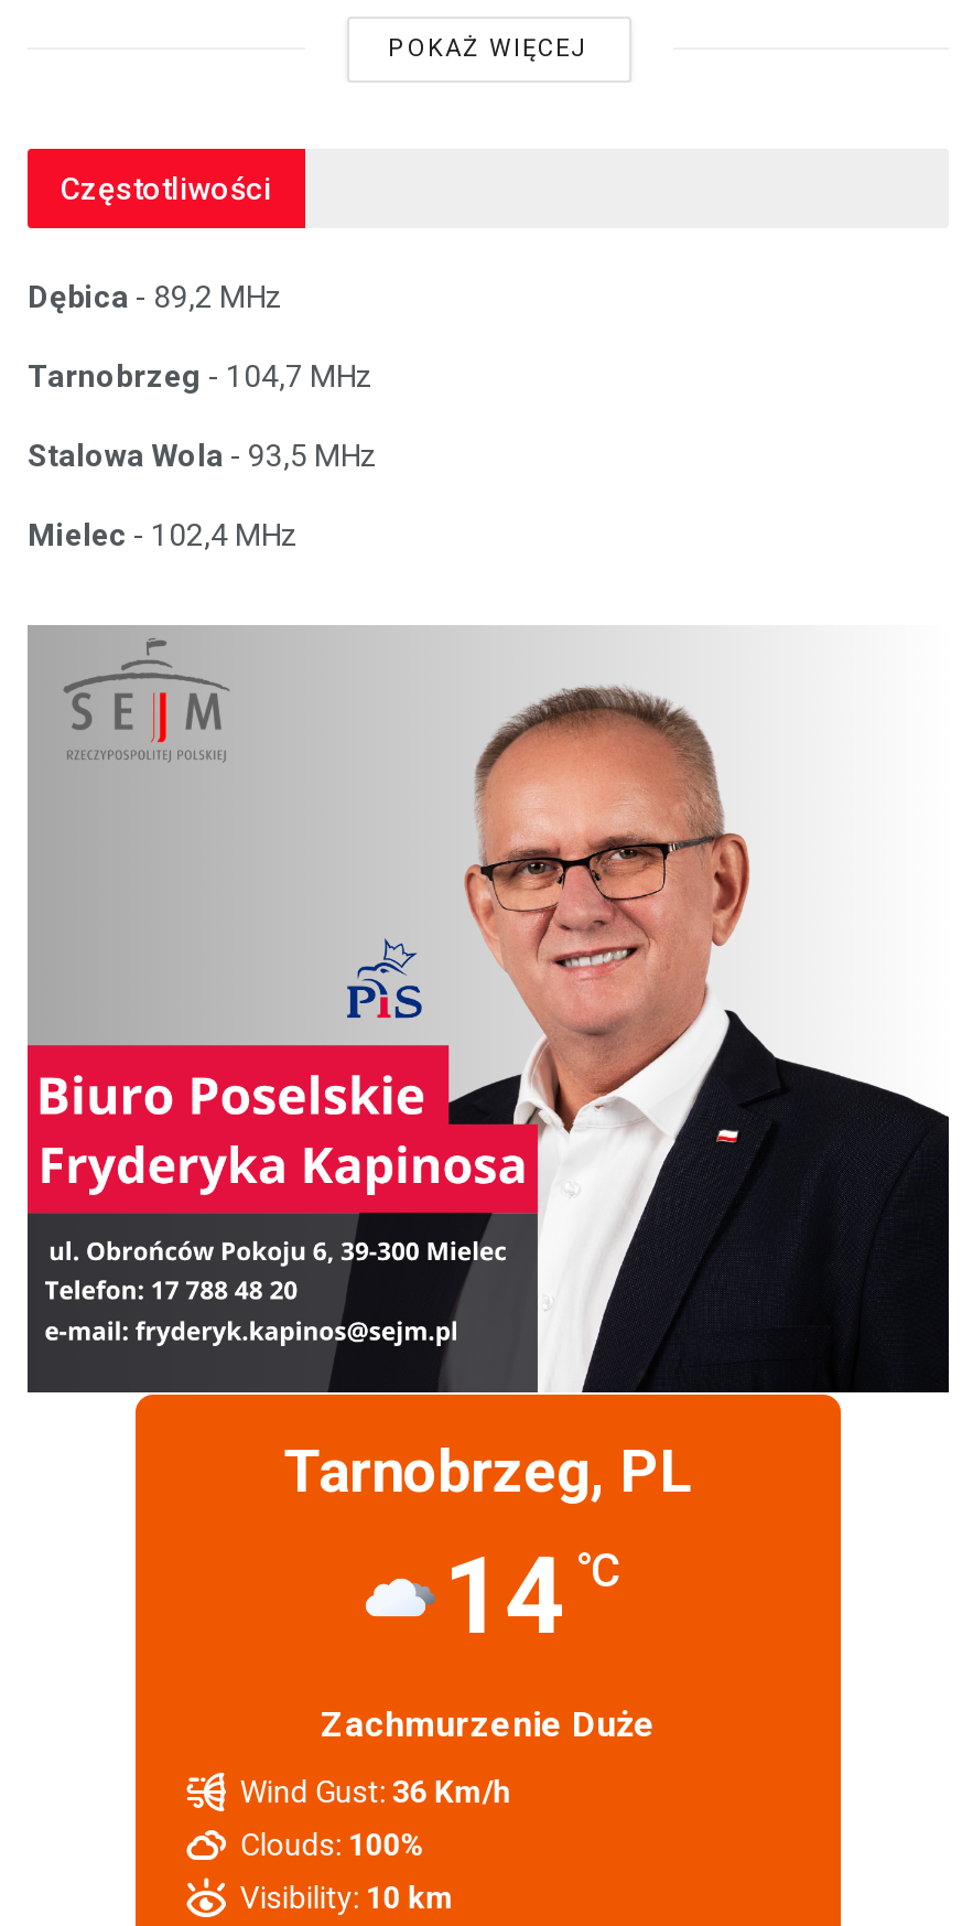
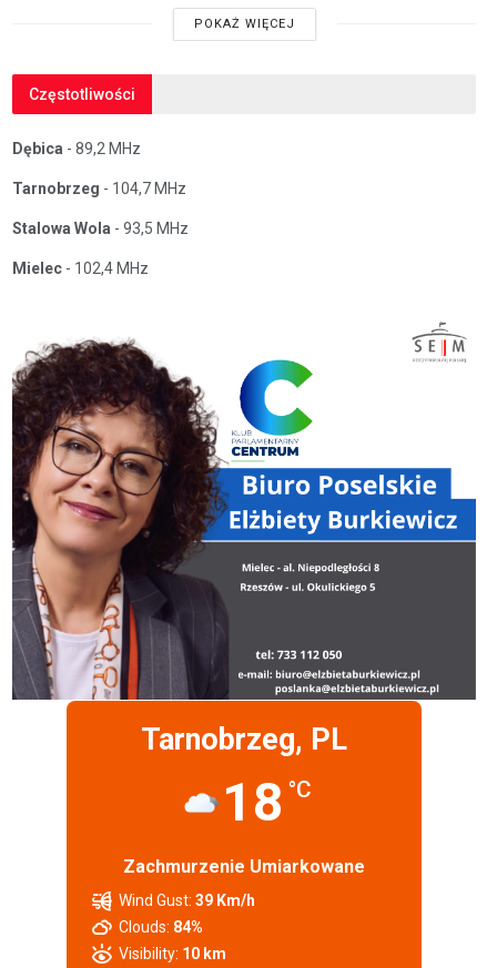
[25,625,949,1395] [image] -> [11,315,477,701] [image]
[443,1533,621,1659] 14 °C -> [221,771,311,834] 18 °C
[321,1703,656,1745] Zachmurzenie Duże -> [123,856,365,877] Zachmurzenie Umiarkowane
[240,1774,511,1809] Wind Gust: 36 Km/h -> [119,891,256,909] Wind Gust: 39 Km/h
[240,1827,425,1862] Clouds: 100% -> [119,918,203,936] Clouds: 84%

